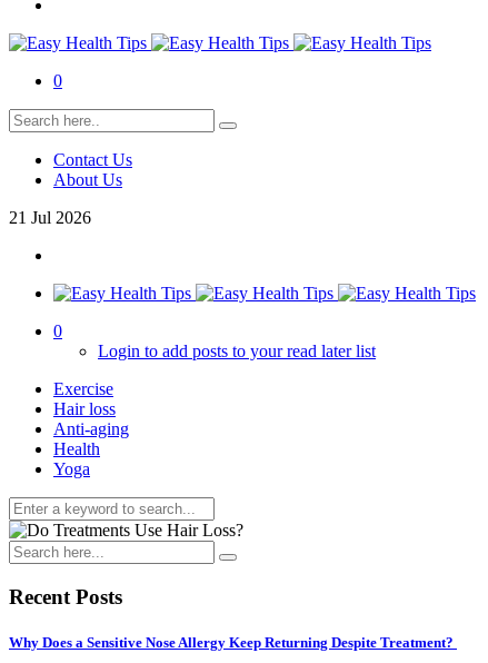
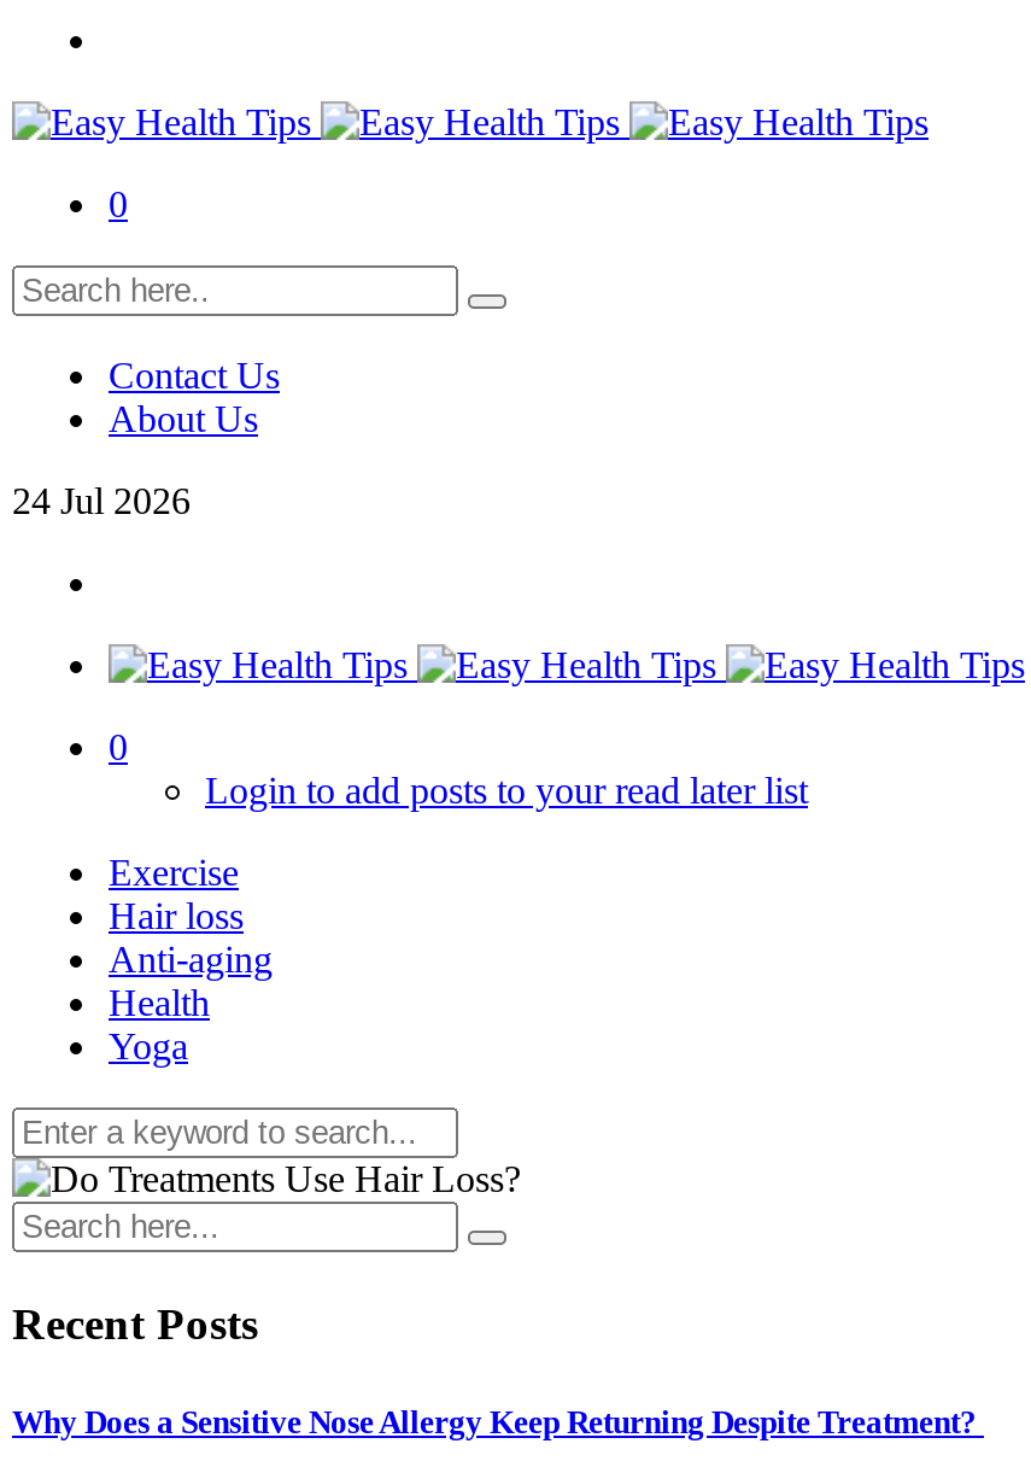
[9,208,91,227] 21 Jul 2026 -> [12,480,191,521] 24 Jul 2026

